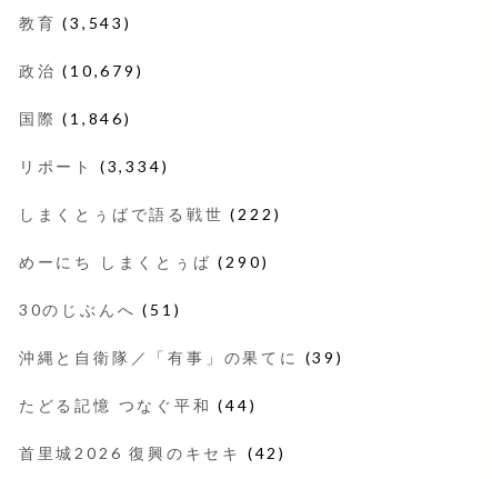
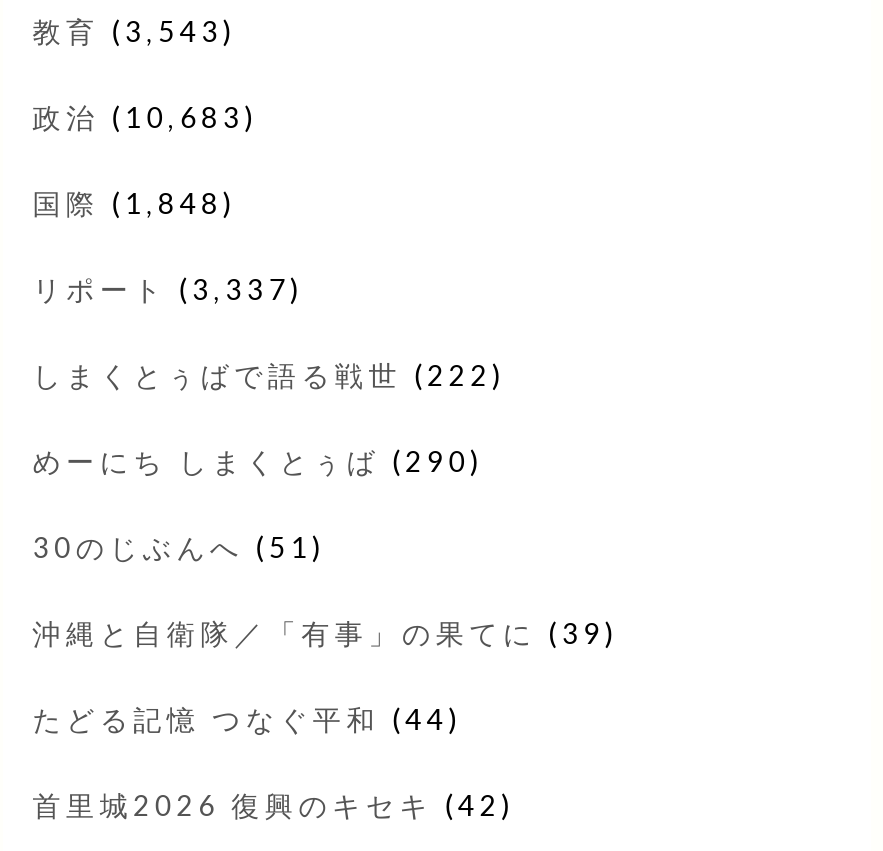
[19,61,144,79] 政治(10,679) -> [32,99,258,133] 政治(10,683)
[19,108,132,127] 国際(1,846) -> [32,185,236,219] 国際(1,848)
[19,156,169,175] リポート(3,334) -> [32,271,304,305] リポート(3,337)

